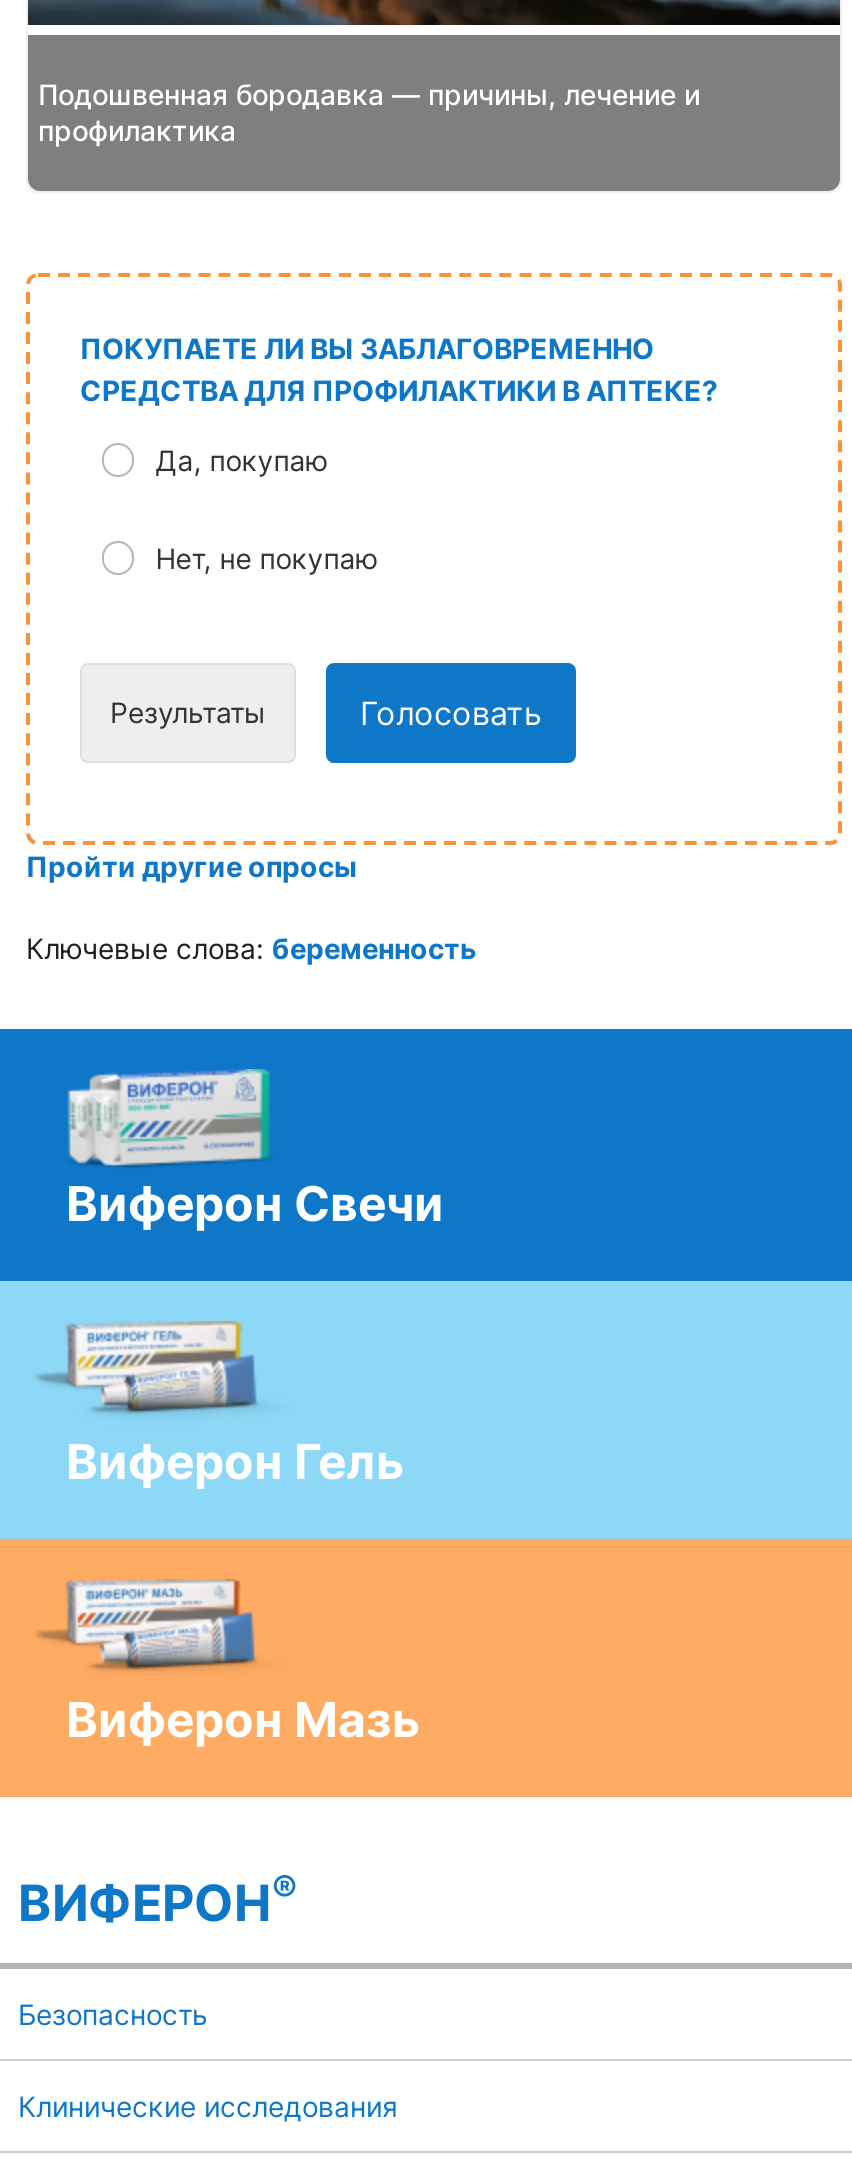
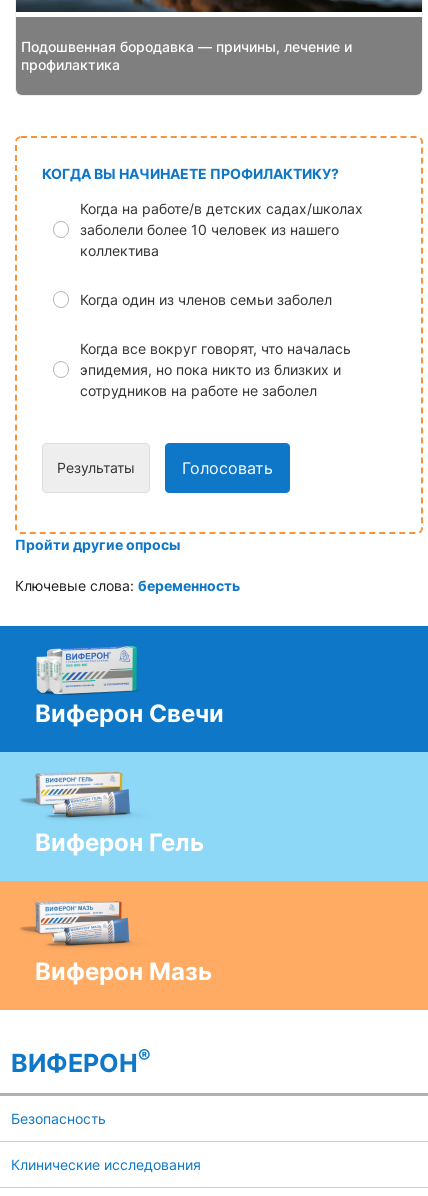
[80,331,718,575] ПОКУПАЕТЕ ЛИ ВЫ ЗАБЛАГОВРЕМЕННО | СРЕДСТВА ДЛЯ ПРОФИЛАКТИКИ В АПТЕКЕ? | Да, покупаю | Нет, не покупаю -> [42,165,363,399] КОГДА ВЫ НАЧИНАЕТЕ ПРОФИЛАКТИКУ? | Когда на работе/в детских садах/школах | заболели более 10 человек из нашего | коллектива | Когда один из членов семьи заболел | Когда все вокруг говорят, что началась | эпидемия, но пока никто из близких и | сотрудников на работе не заболел

